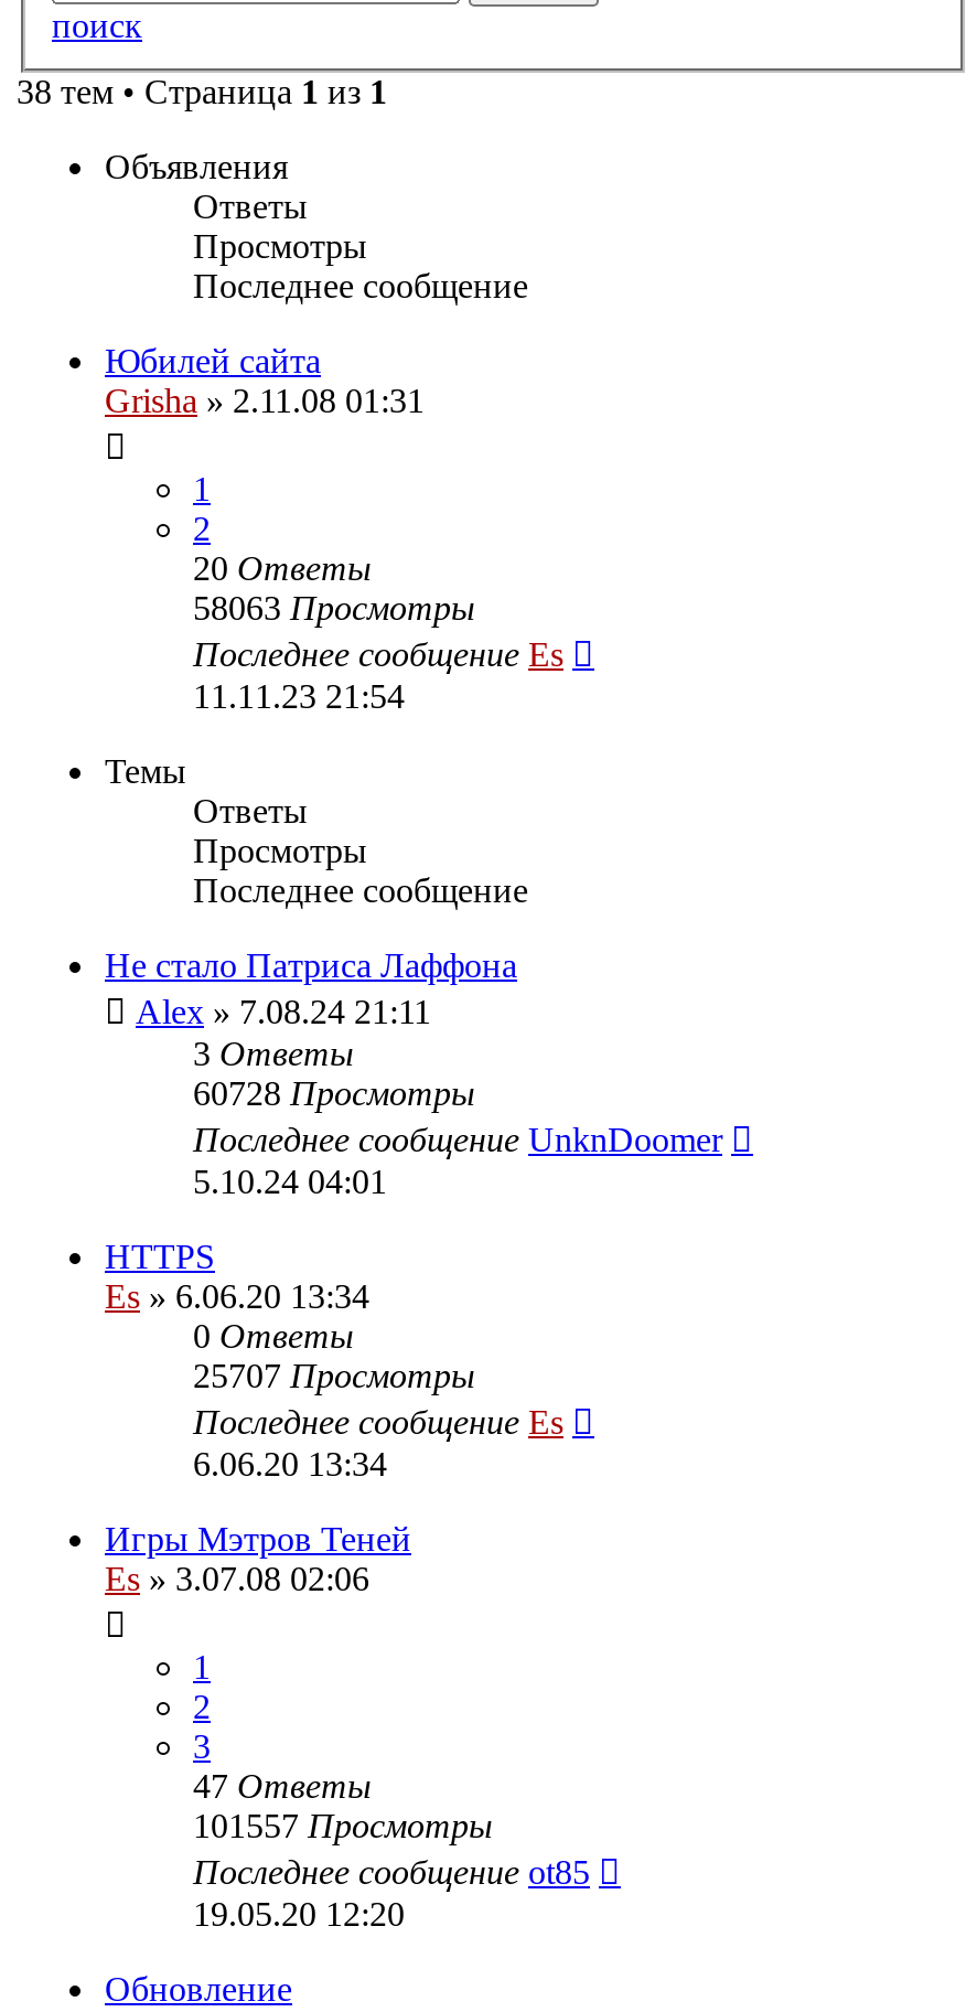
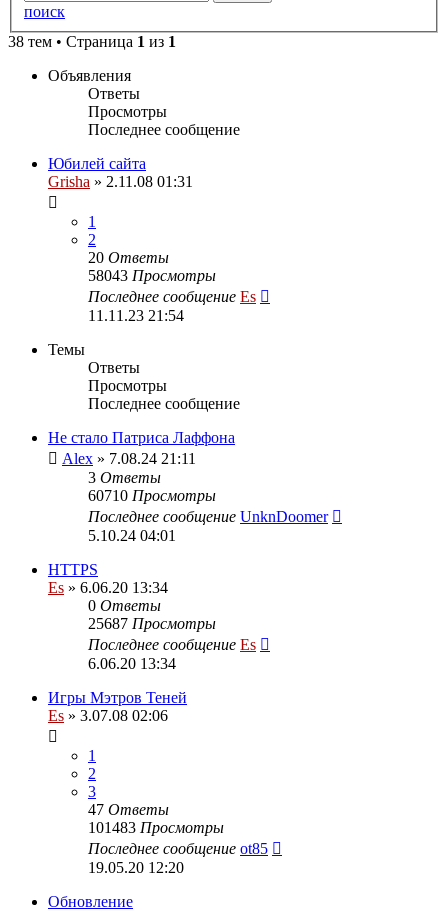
[193,589,475,626] 58063 Просмотры -> [88,267,216,284] 58043 Просмотры
[193,1074,475,1112] 60728 Просмотры -> [88,487,216,504] 60710 Просмотры
[193,1357,475,1394] 25707 Просмотры -> [88,615,216,632] 25687 Просмотры
[193,1807,493,1844] 101557 Просмотры -> [88,819,224,836] 101483 Просмотры

